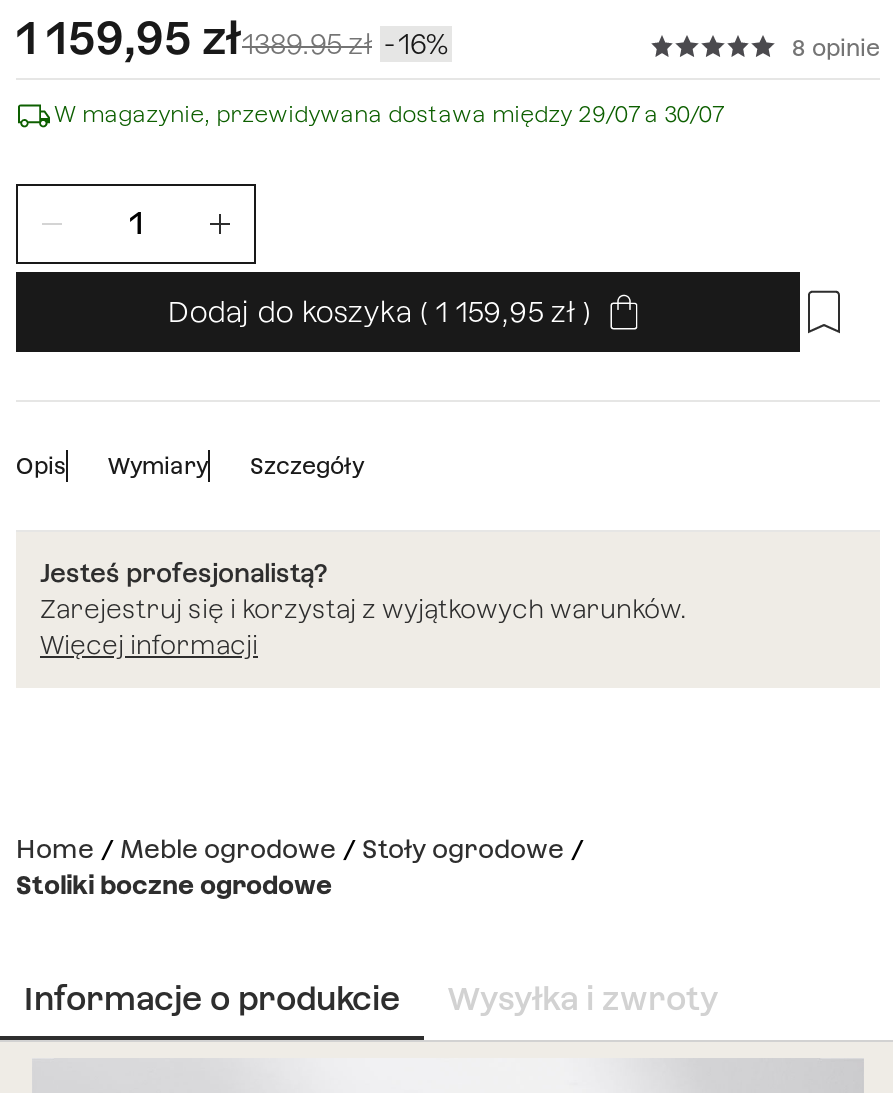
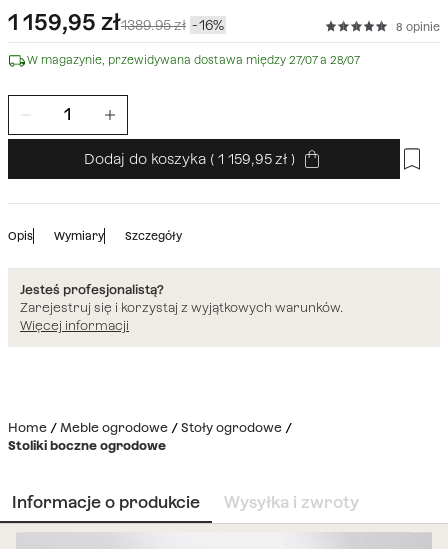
[54,101,724,129] W magazynie, przewidywana dostawa między 29/07 a 30/07 -> [27,53,360,67] W magazynie, przewidywana dostawa między 27/07 a 28/07

